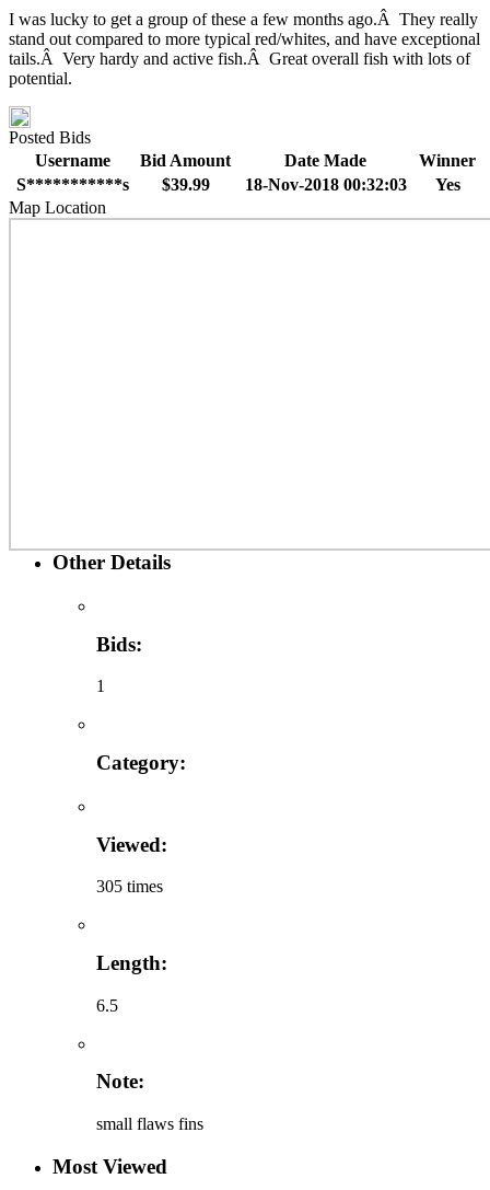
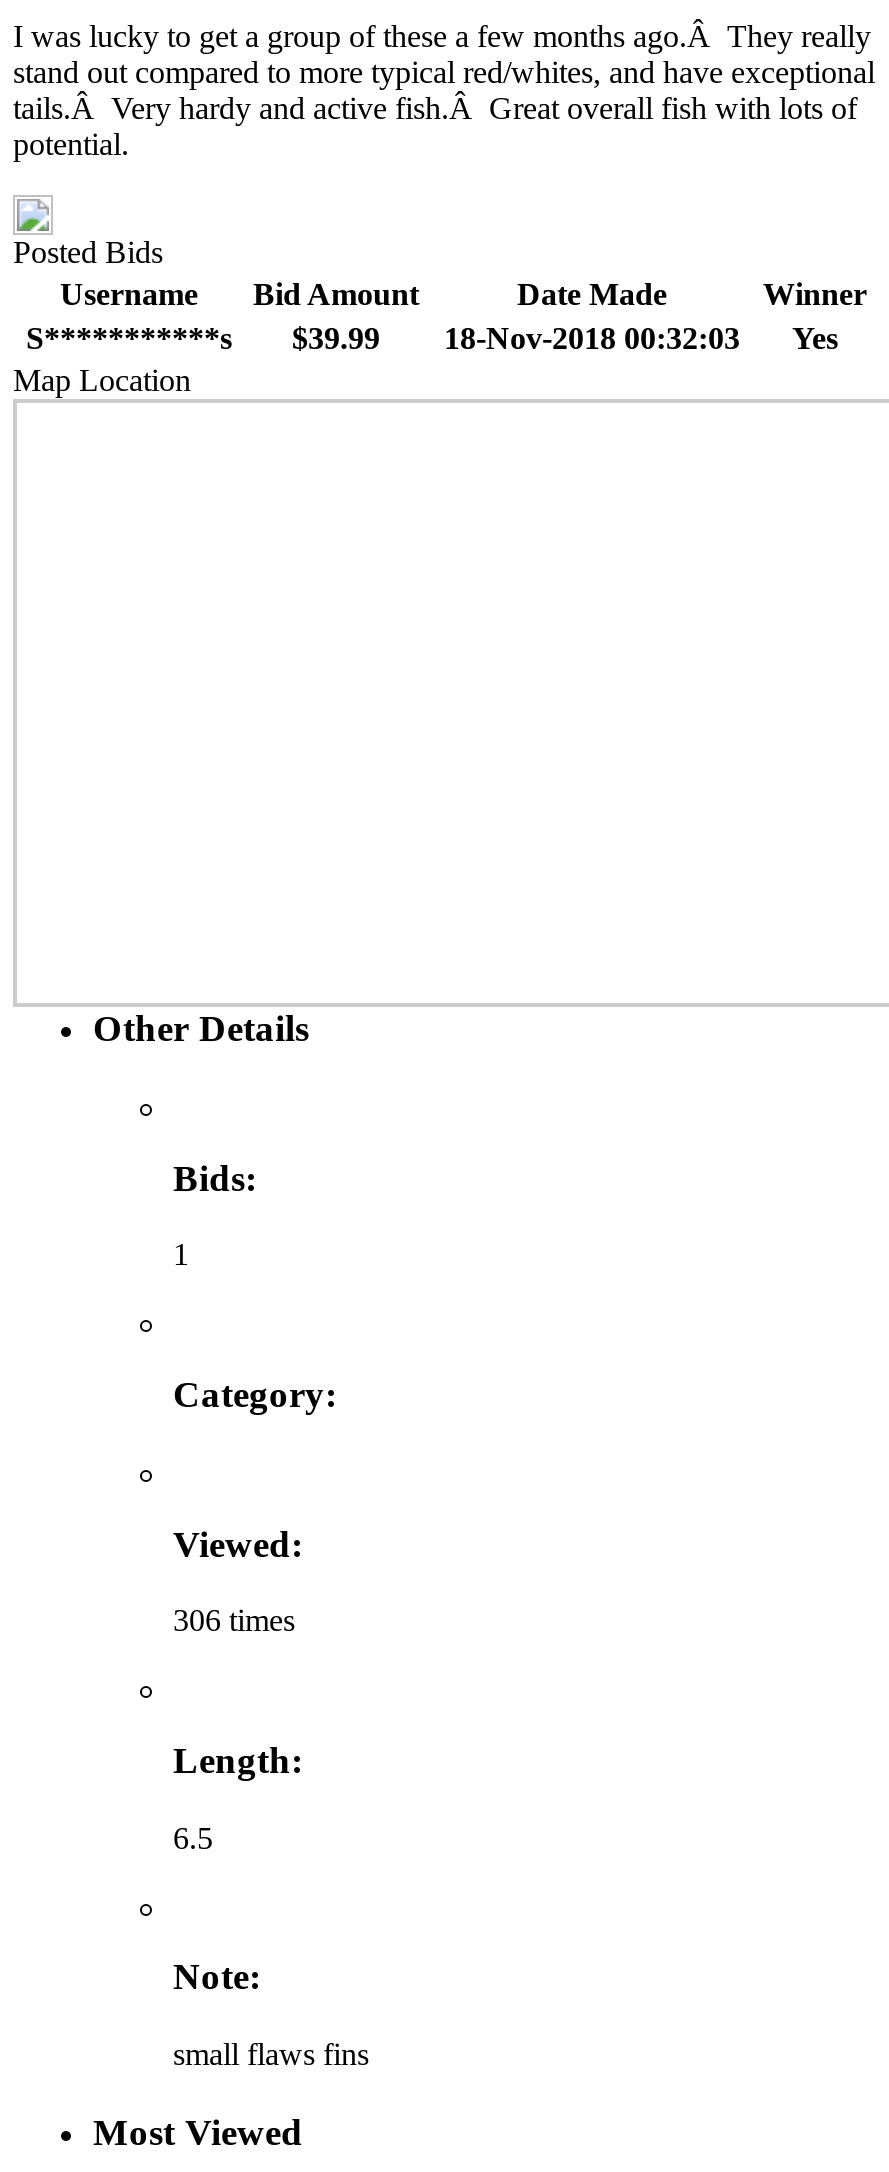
[96,877,163,896] 305 times -> [173,1603,295,1637] 306 times

